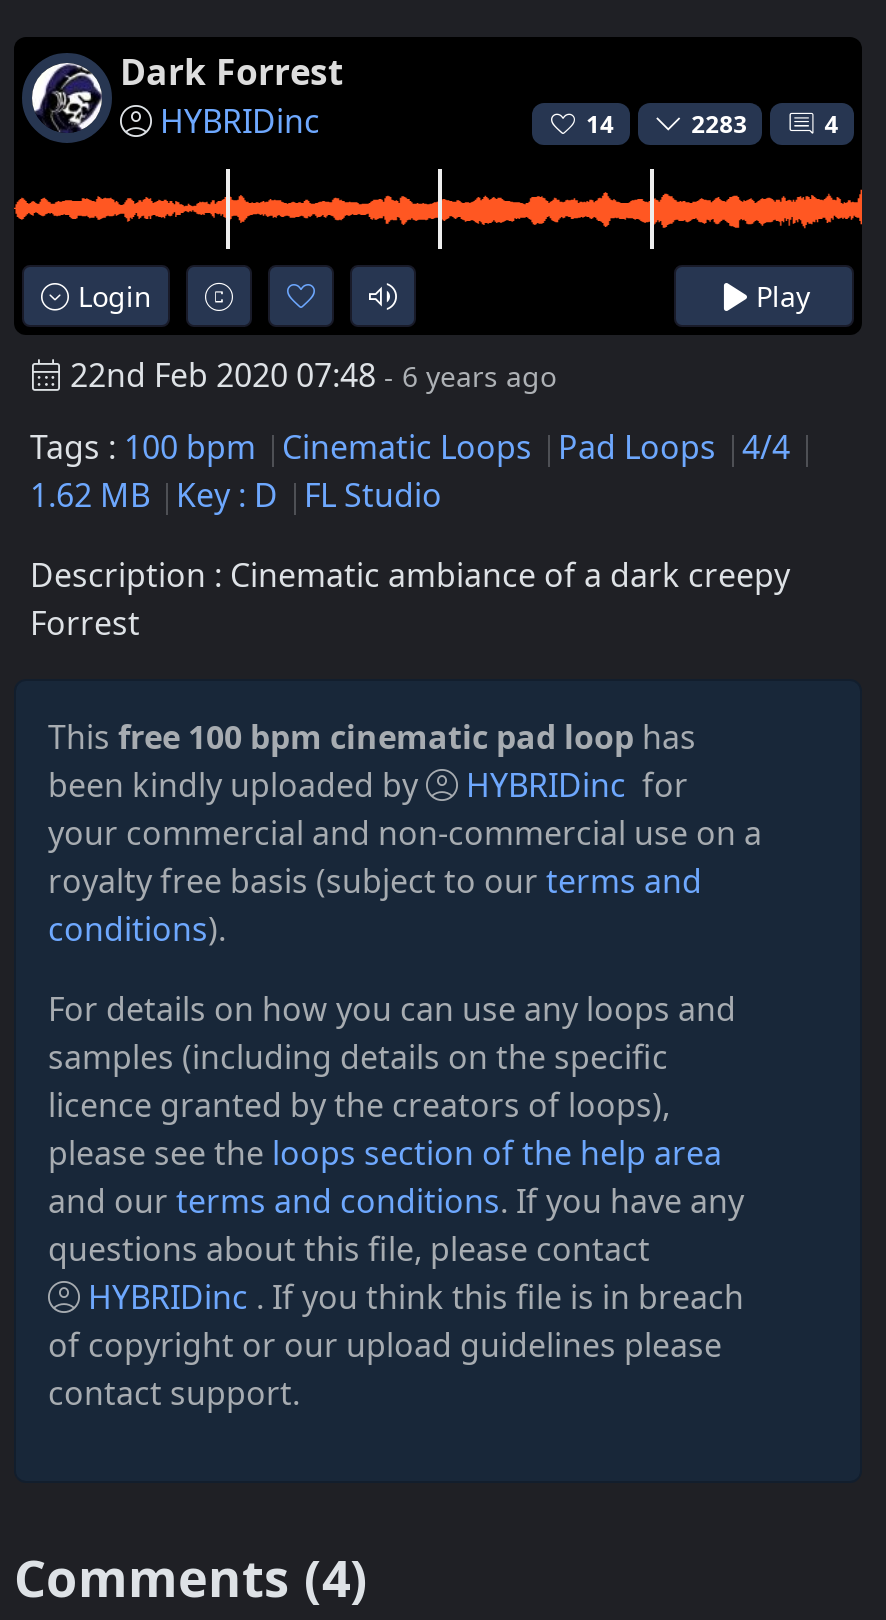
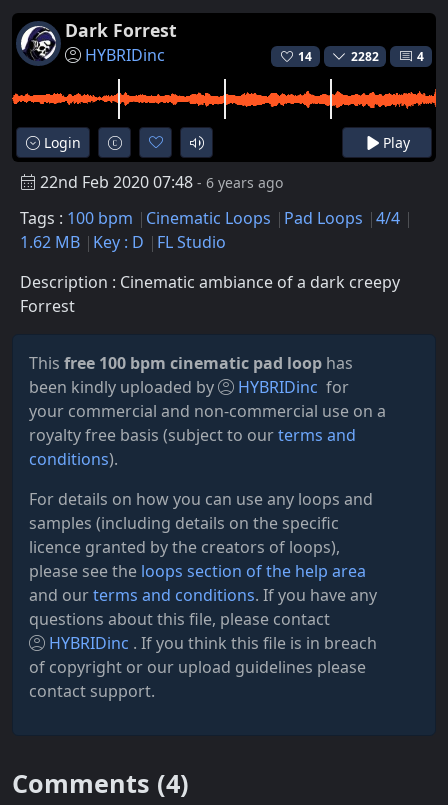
[691,107,747,141] 2283 -> [351,48,379,65] 2282

